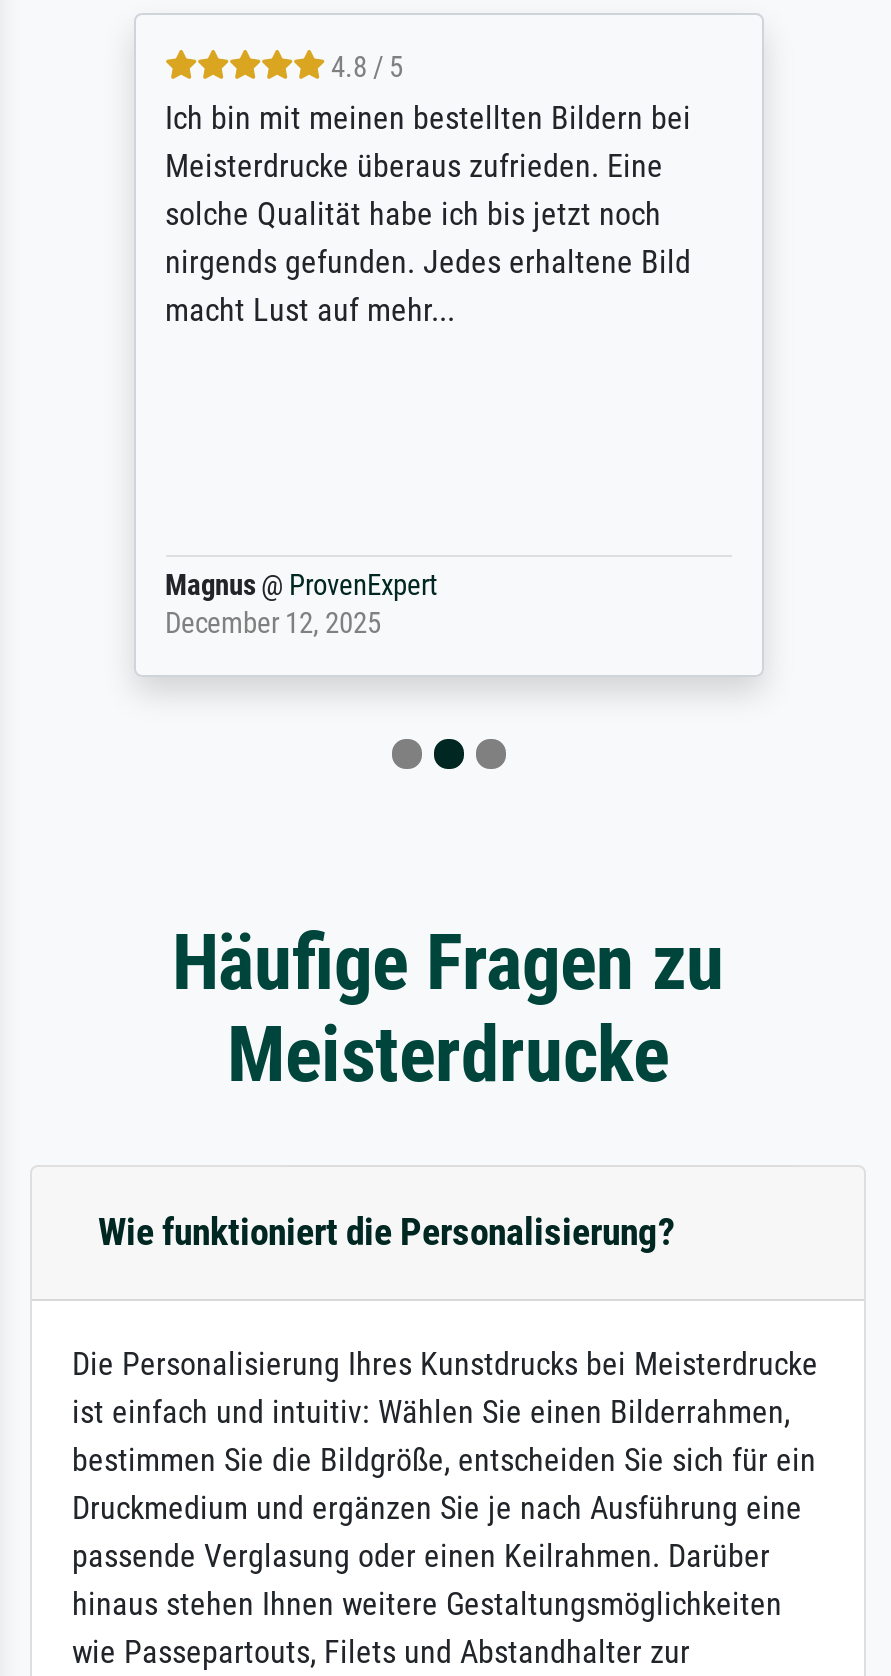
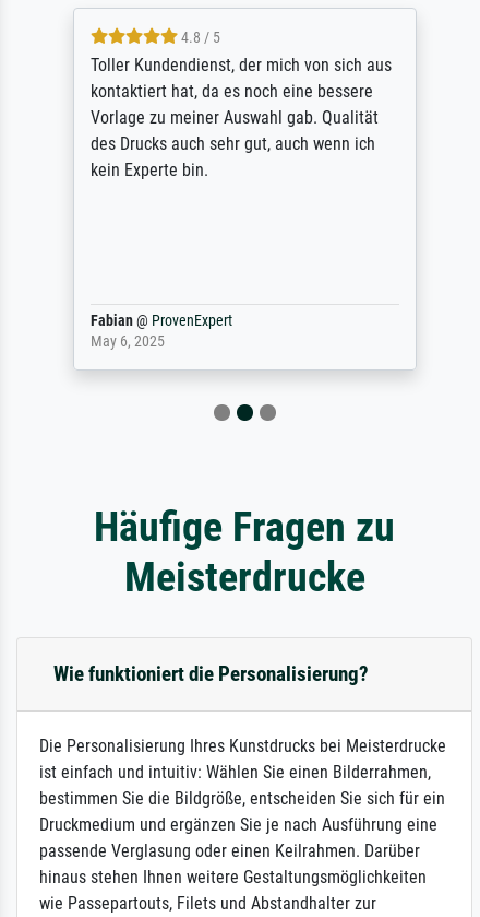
[165,99,691,329] Ich bin mit meinen bestellten Bildern bei | Meisterdrucke überaus zufrieden. Eine | solche Qualität habe ich bis jetzt noch | nirgends gefunden. Jedes erhaltene Bild | macht Lust auf mehr... -> [90,55,391,181] Toller Kundendienst, der mich von sich aus | kontaktiert hat, da es noch eine bessere | Vorlage zu meiner Auswahl gab. Qualität | des Drucks auch sehr gut, auch wenn ich | kein Experte bin.
[165,569,437,641] Magnus @ ProvenExpert | December 12, 2025 -> [90,312,232,351] Fabian @ ProvenExpert | May 6, 2025

